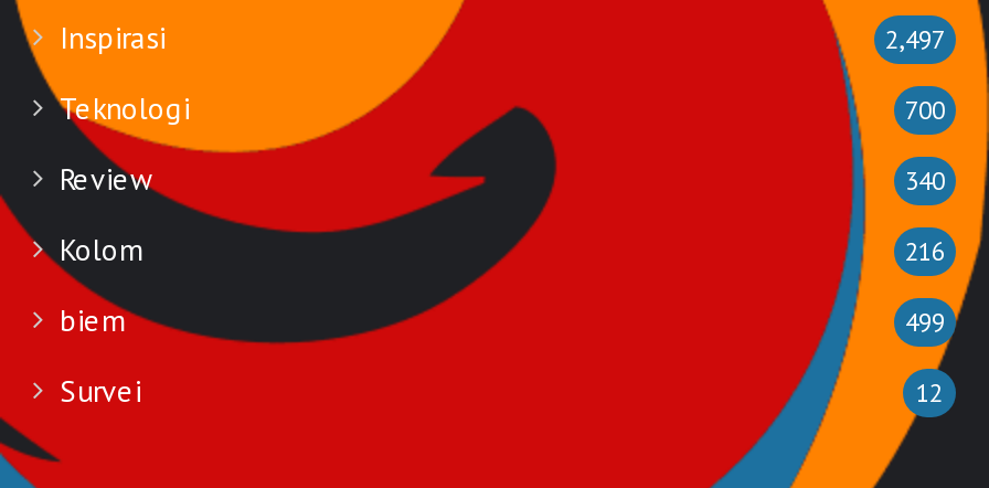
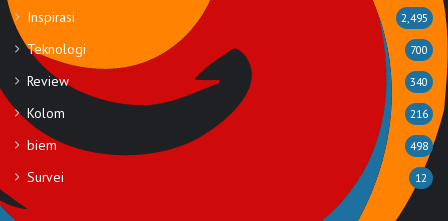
[885,23,945,56] 2,497 -> [401,10,428,25] 2,495
[905,305,945,338] 499 -> [410,138,428,153] 498

